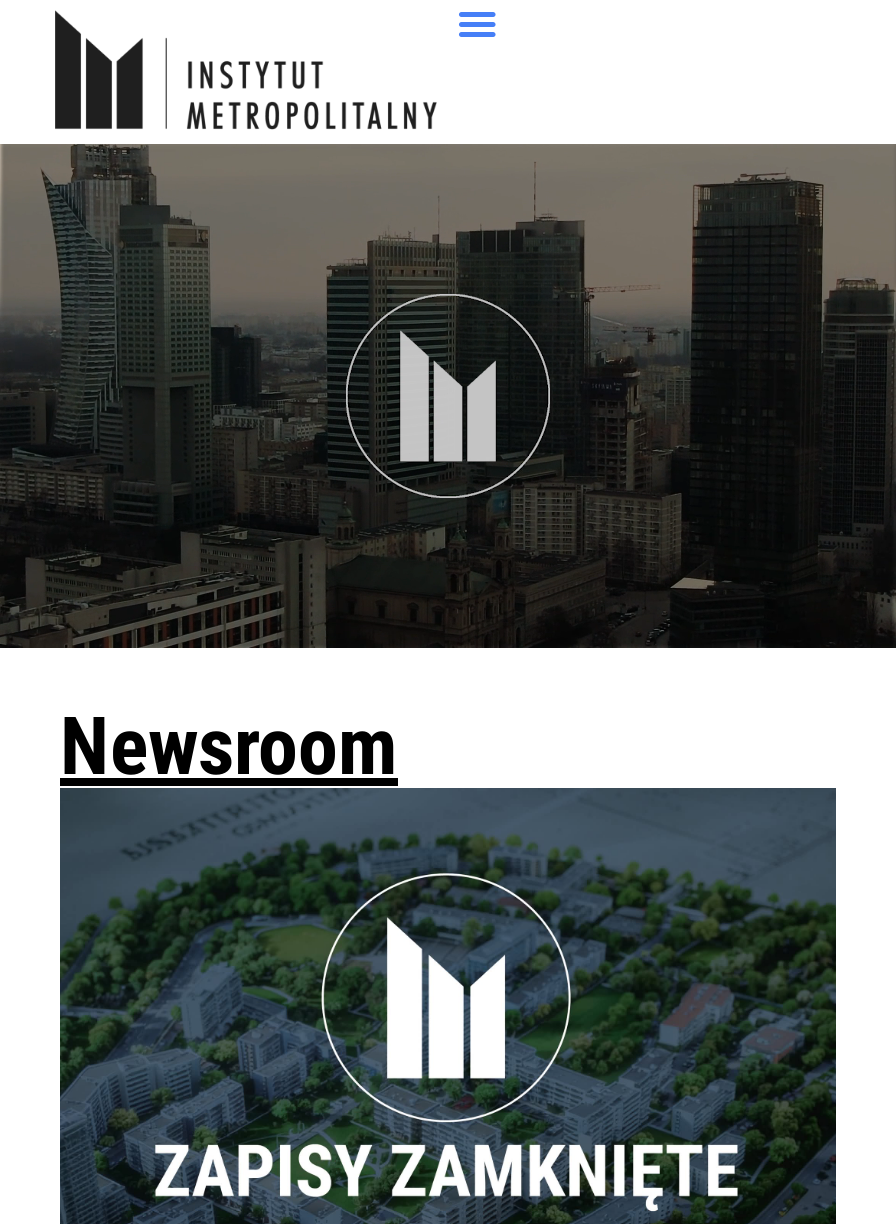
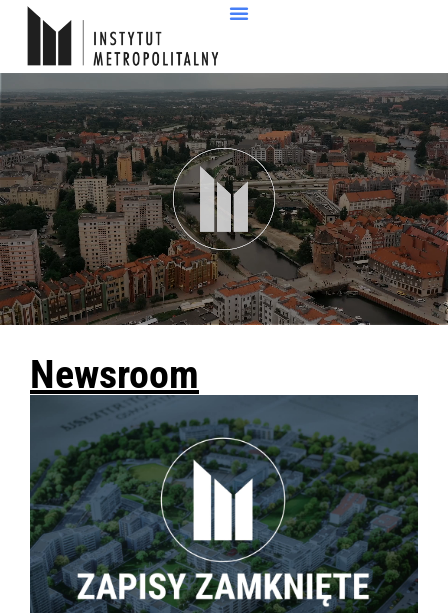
[6,146,890,650] [image] -> [3,73,445,326] [image]

